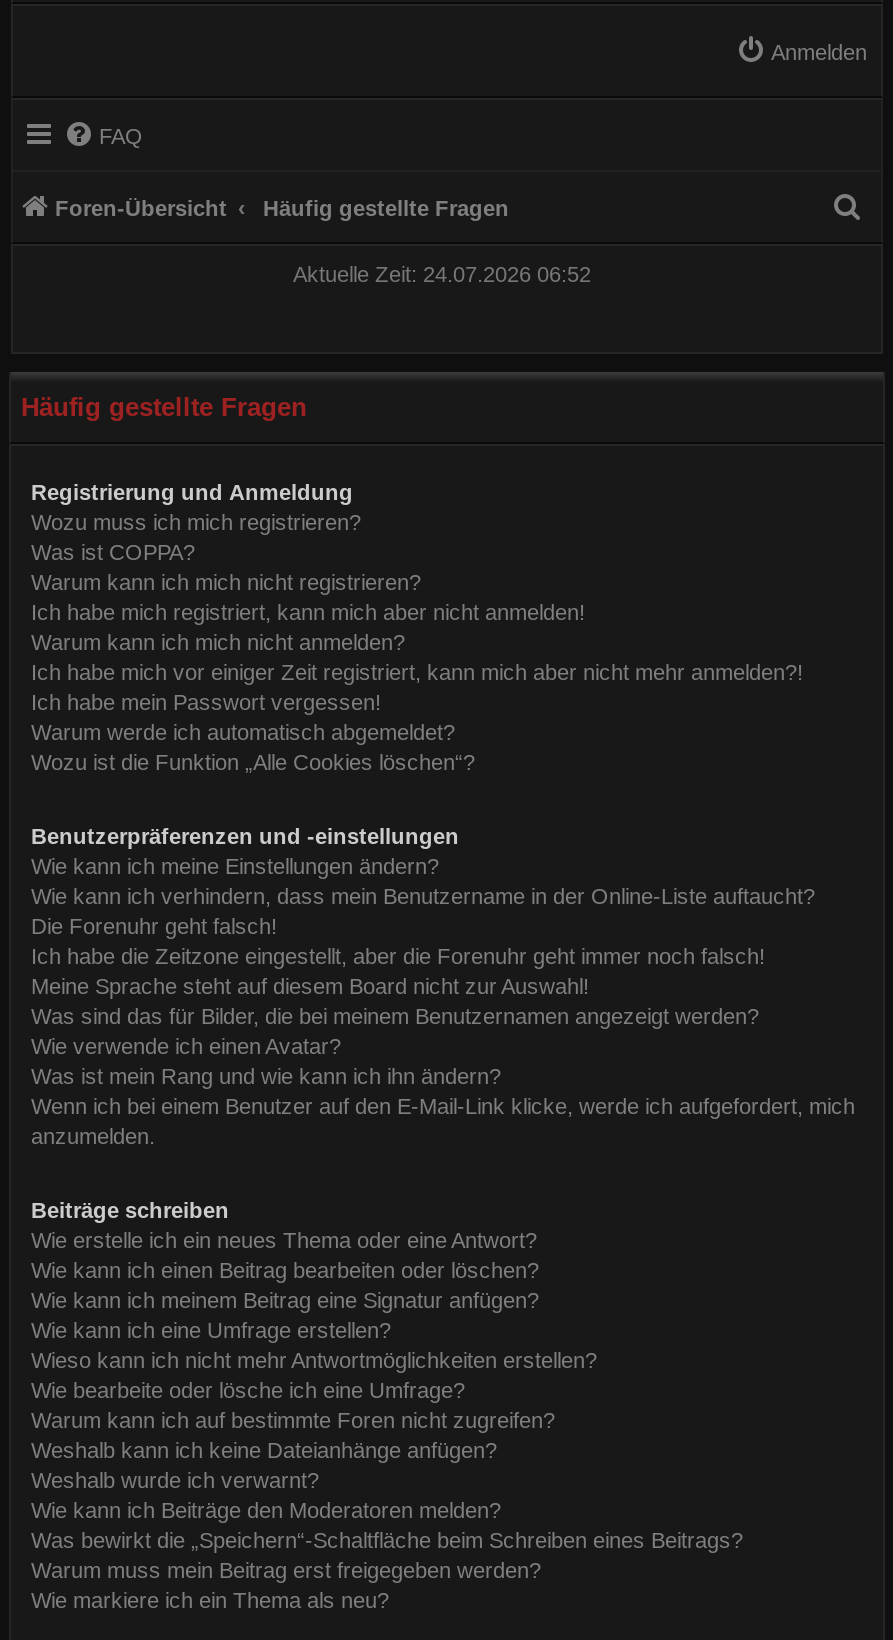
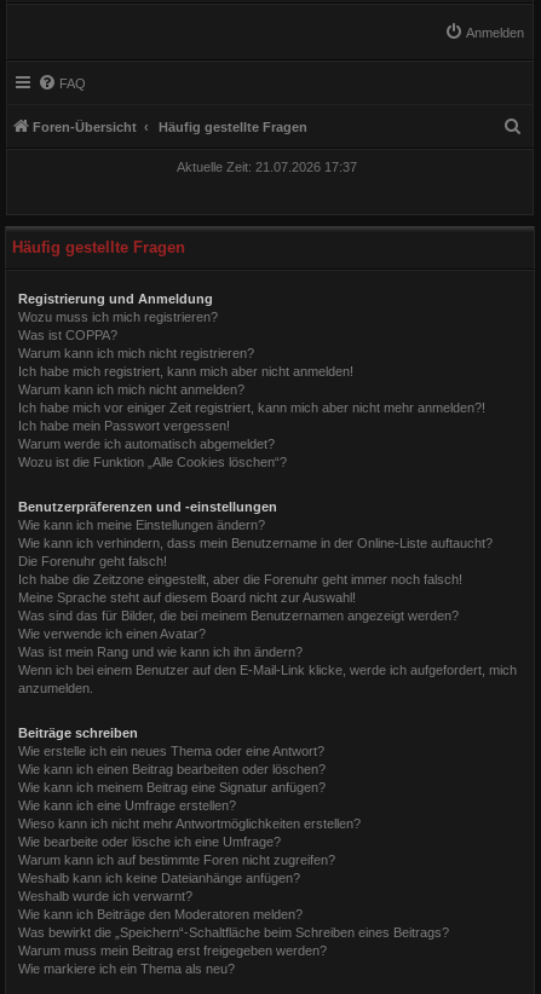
[293,262,591,286] Aktuelle Zeit: 24.07.2026 06:52 -> [177,159,357,174] Aktuelle Zeit: 21.07.2026 17:37

